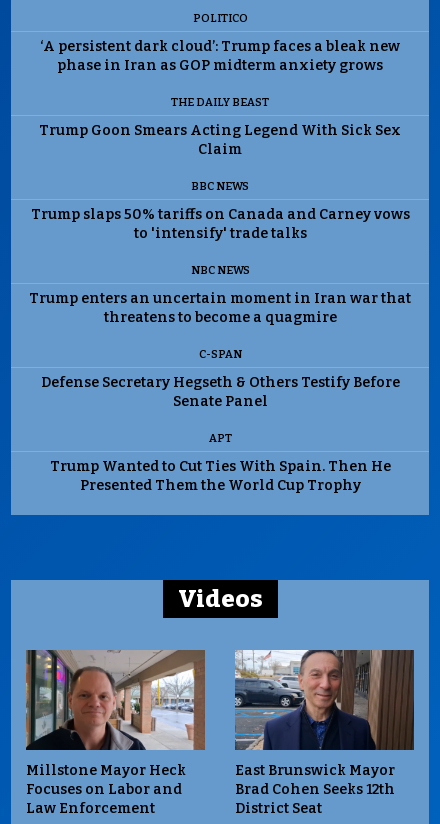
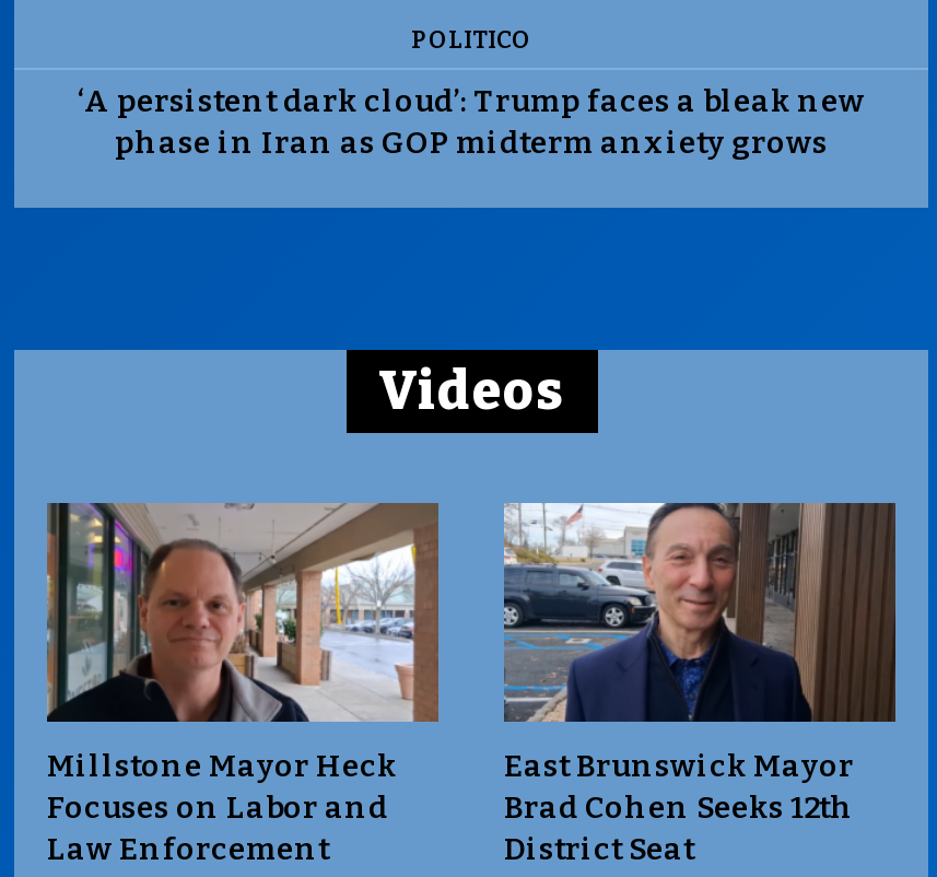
[29,95,411,493] THE DAILY BEAST | Trump Goon Smears Acting Legend With Sick Sex | Claim | BBC NEWS | Trump slaps 50% tariffs on Canada and Carney vows | to 'intensify' trade talks | NBC NEWS | Trump enters an uncertain moment in Iran war that | threatens to become a quagmire | C-SPAN | Defense Secretary Hegseth & Others Testify Before | Senate Panel | APT | Trump Wanted to Cut Ties With Spain. Then He | Presented Them the World Cup Trophy -> none

